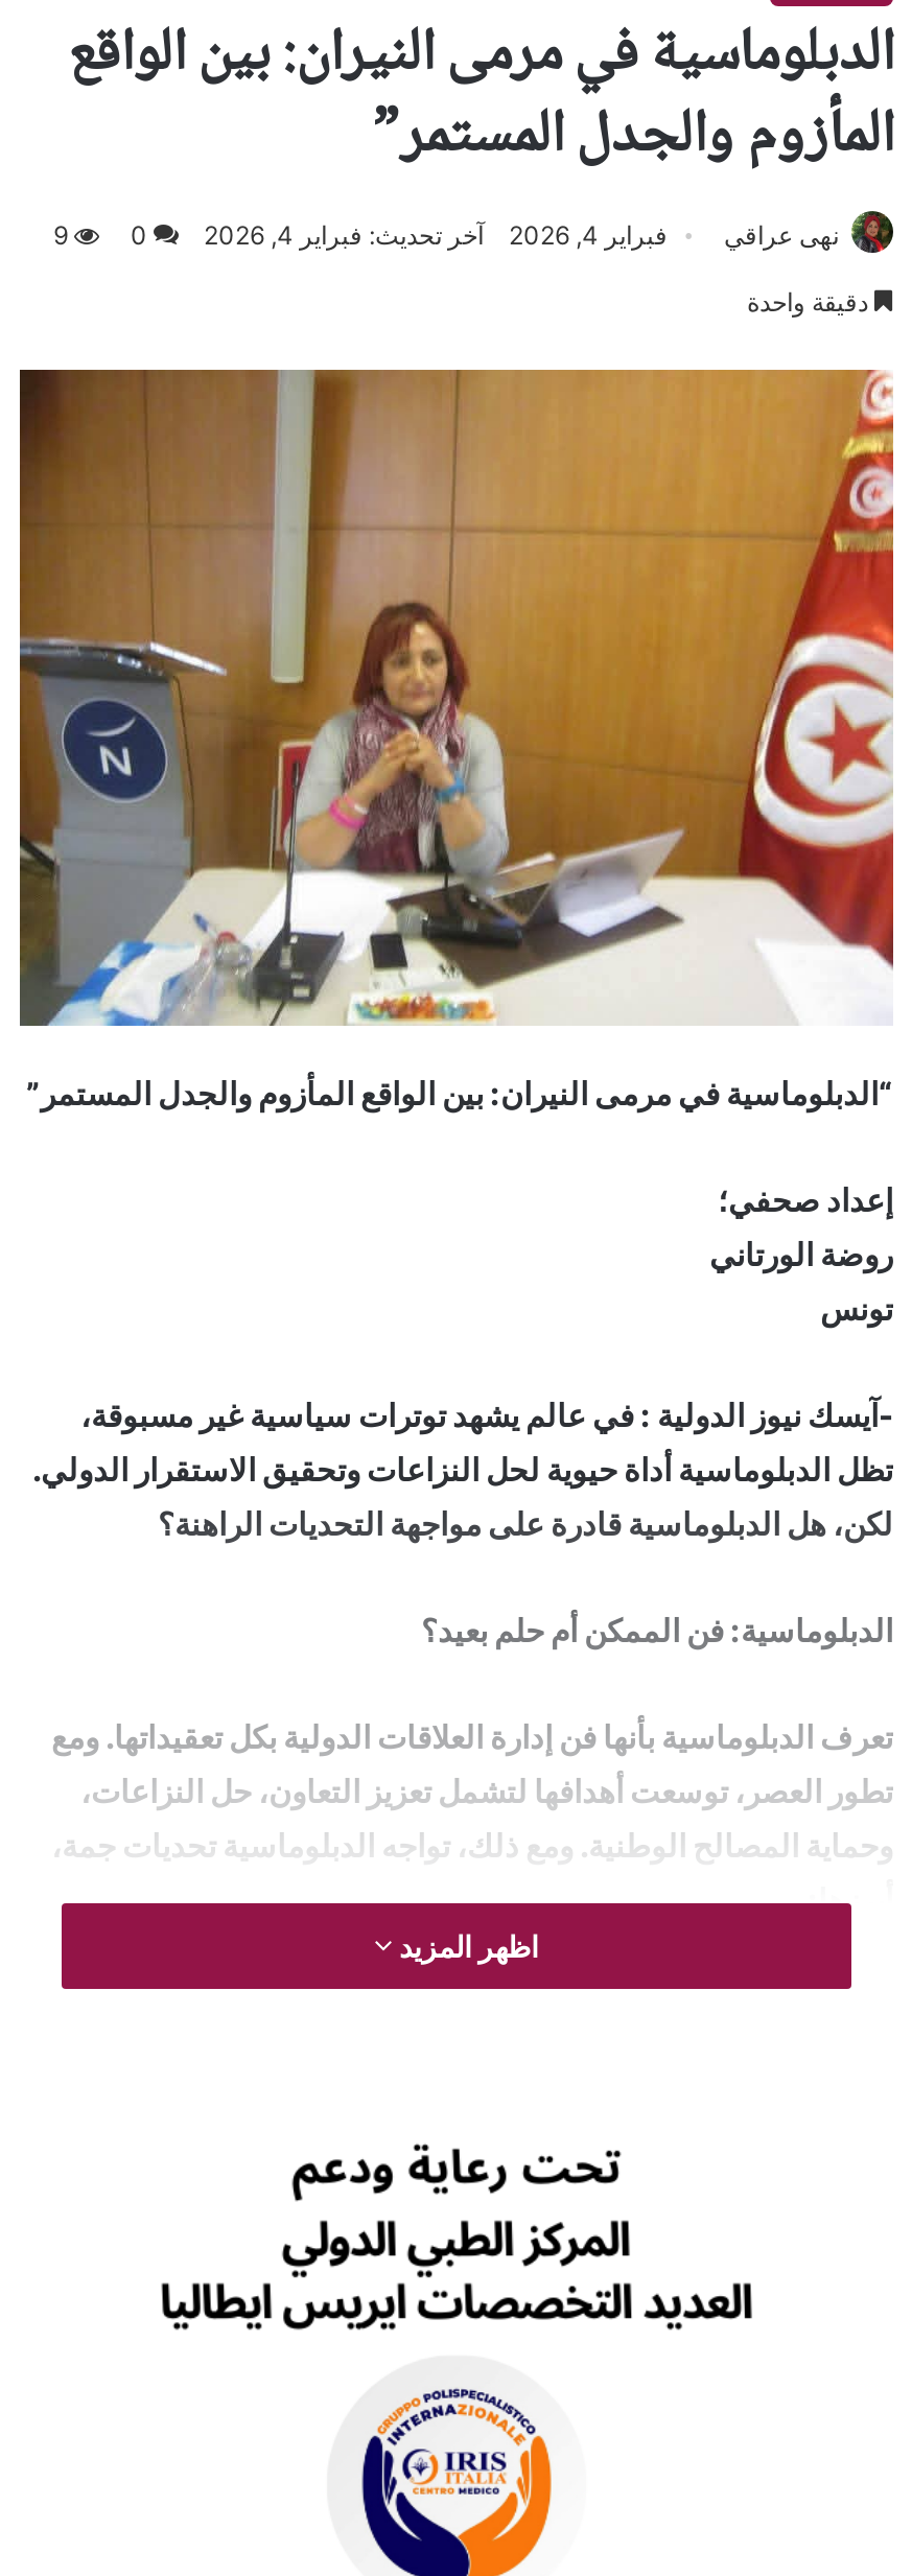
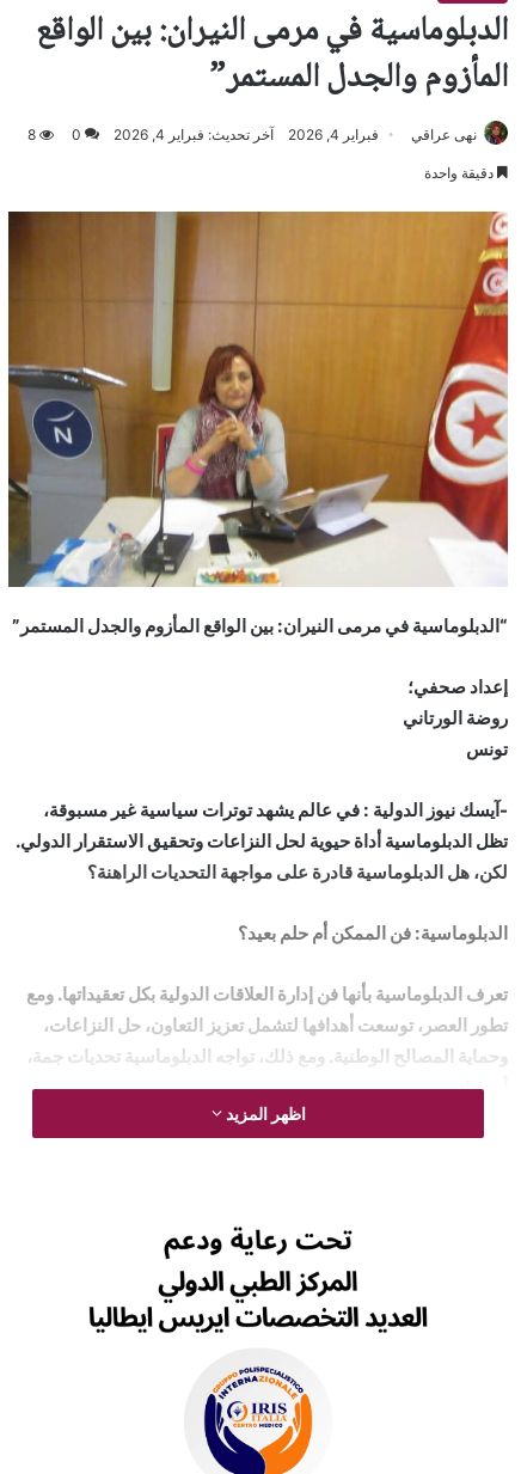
[53,220,147,251] 9 0 -> [27,126,81,144] 8 0

